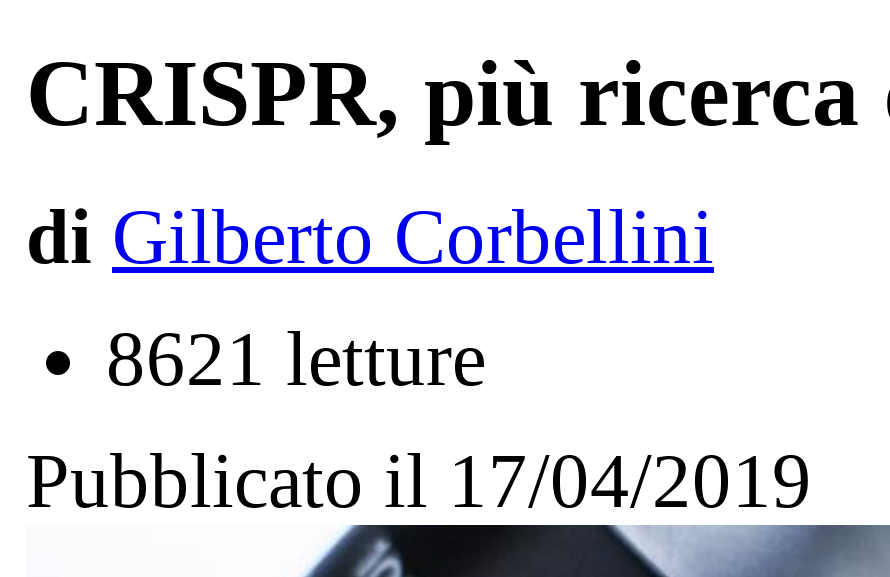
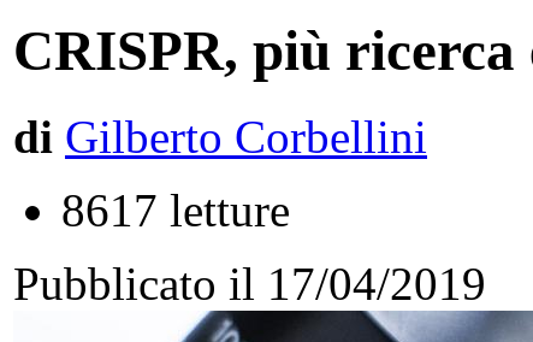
[106,315,486,401] 8621 letture -> [61,184,290,236] 8617 letture

